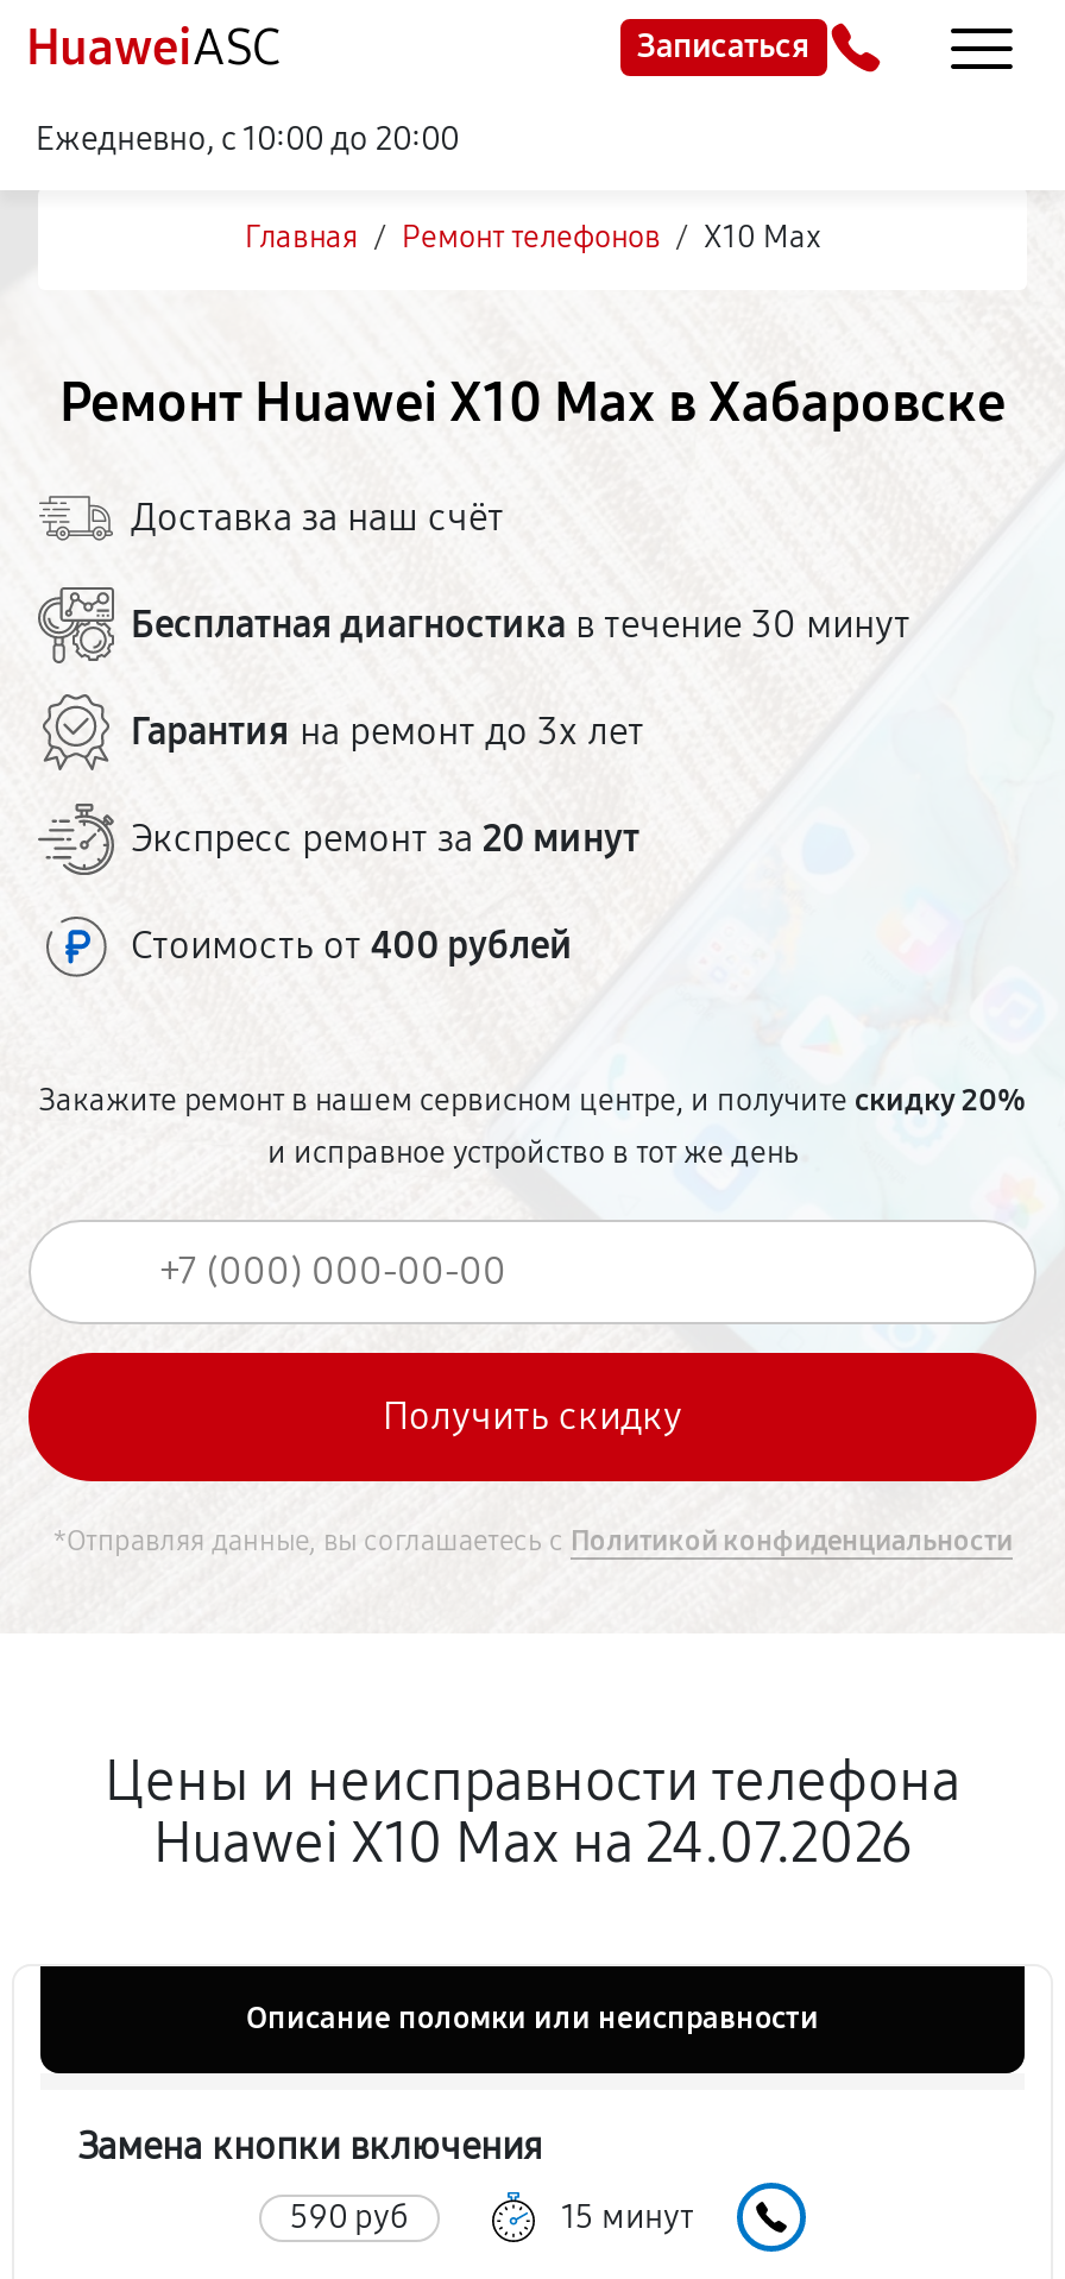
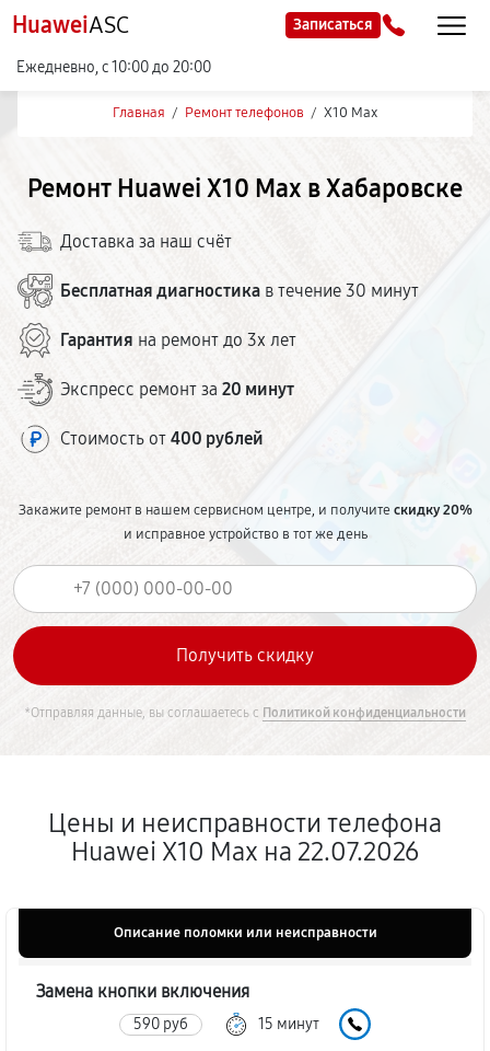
[153,1809,912,1876] Huawei X10 Max на 24.07.2026 -> [71,836,419,867] Huawei X10 Max на 22.07.2026

